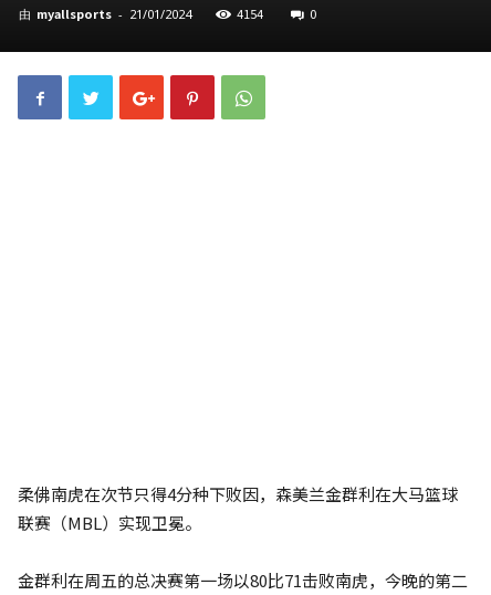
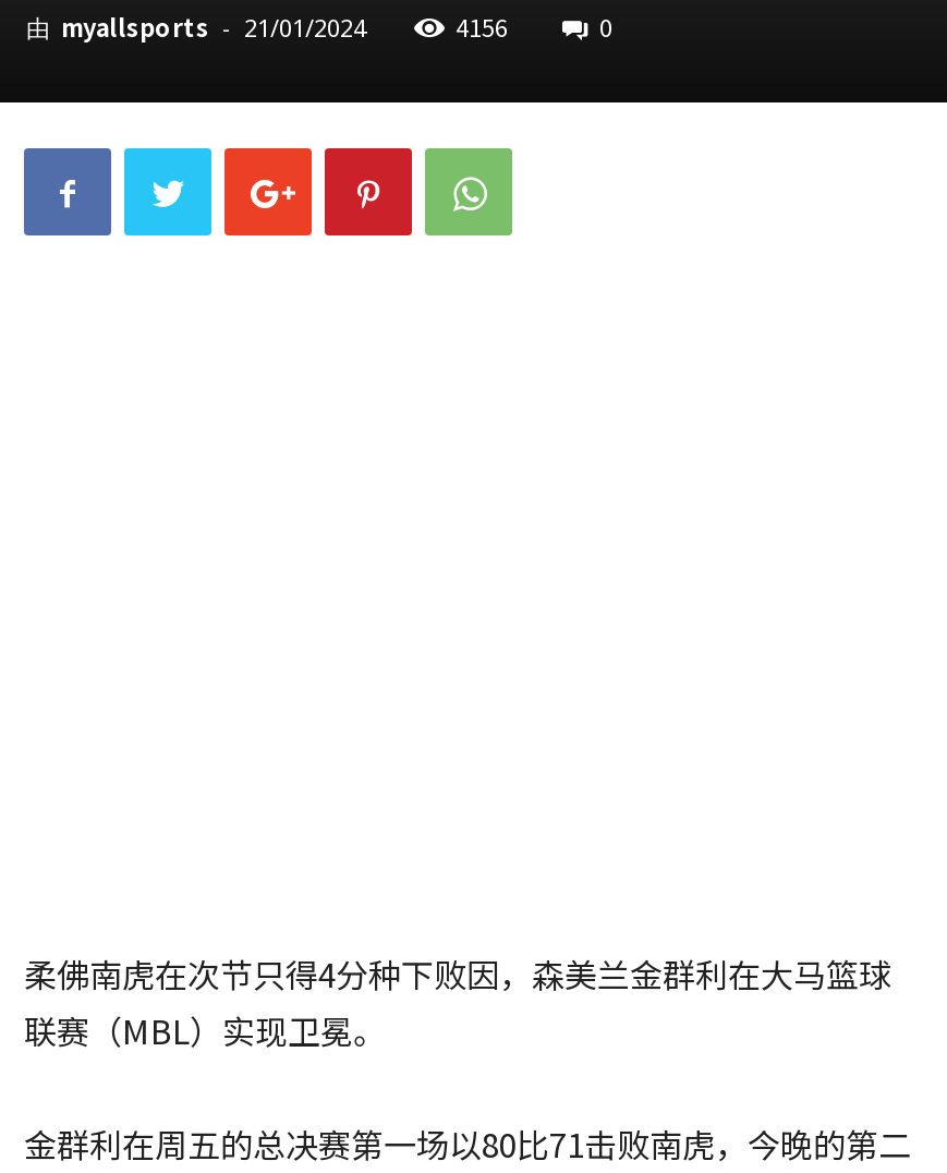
[237,4,263,22] 4154 -> [456,9,508,44] 4156

